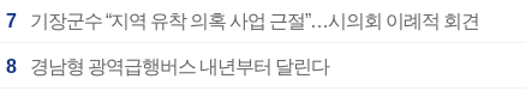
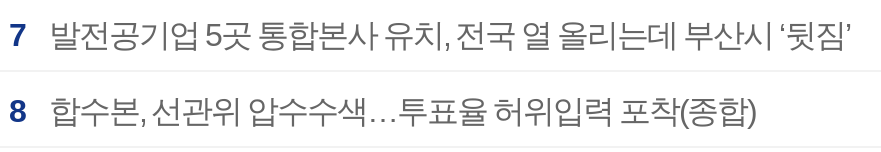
[30,11,479,31] 기장군수 “지역 유착 의혹 사업 근절”…시의회 이례적 회견 -> [49,18,851,52] 발전공기업 5곳 통합본사 유치, 전국 열 올리는데 부산시 ‘뒷짐’
[30,56,329,77] 경남형 광역급행버스 내년부터 달린다 -> [49,94,755,128] 합수본, 선관위 압수수색…투표율 허위입력 포착(종합)

